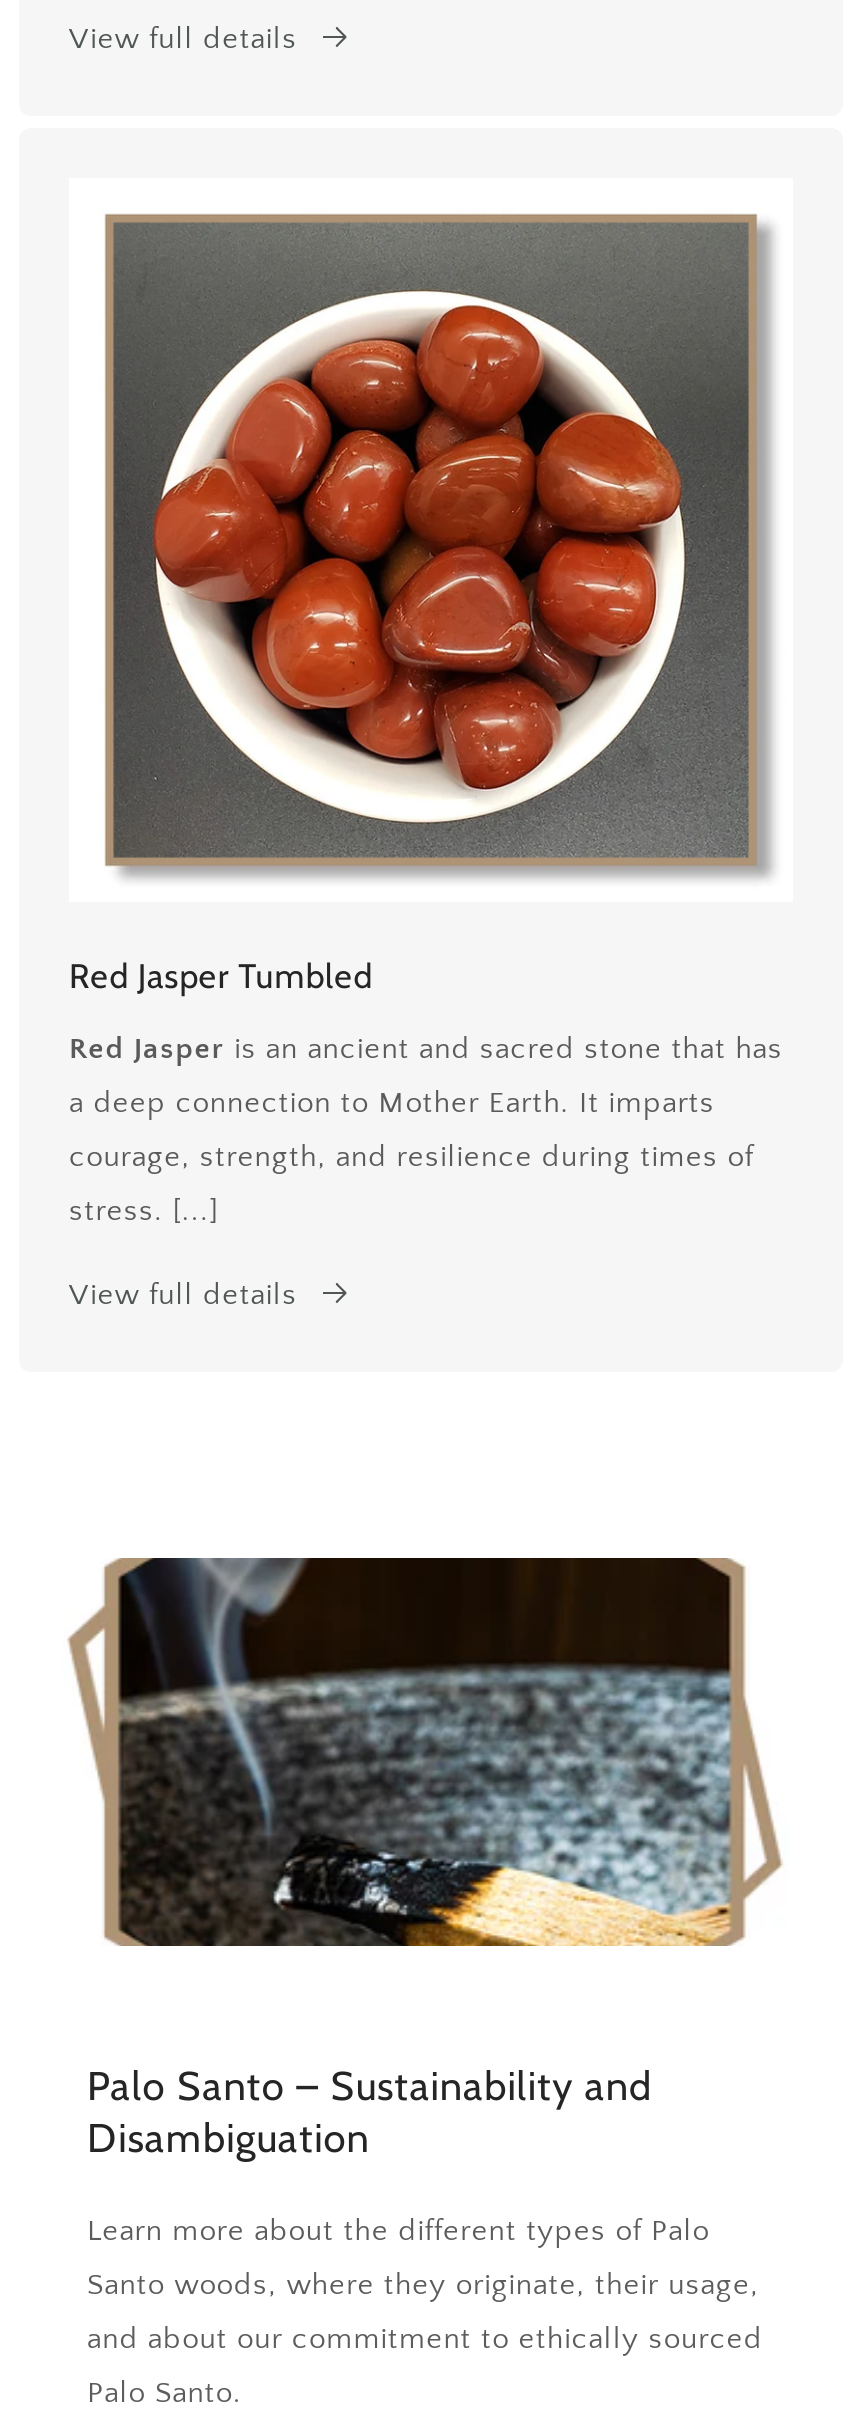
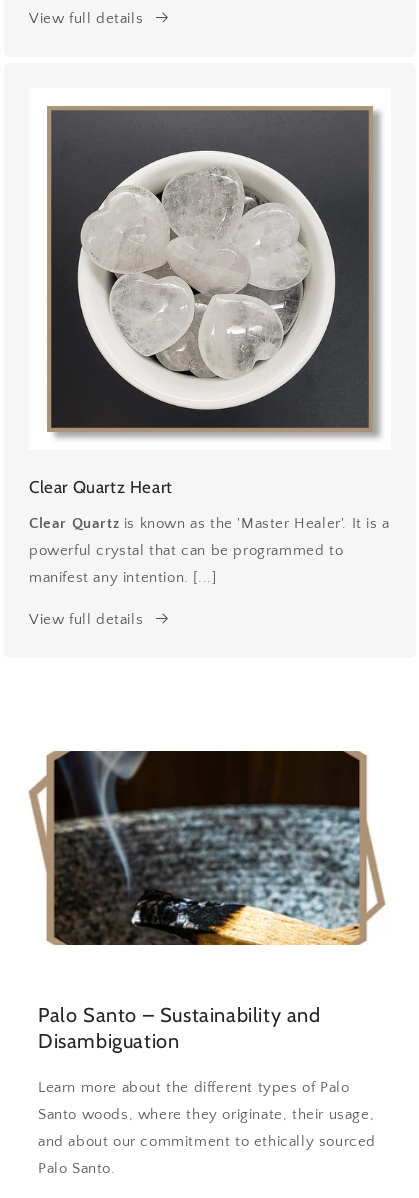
[117,288,745,856] [image] -> [52,143,368,428] [image]
[69,956,783,1228] Red Jasper Tumbled | Red Jasper is an ancient and sacred stone that has | a deep connection to Mother Earth. It imparts | courage, strength, and resilience during times of | stress. [...] -> [29,477,390,586] Clear Quartz Heart | Clear Quartz is known as the 'Master Healer'. It is a | powerful crystal that can be programmed to | manifest any intention. [...]

